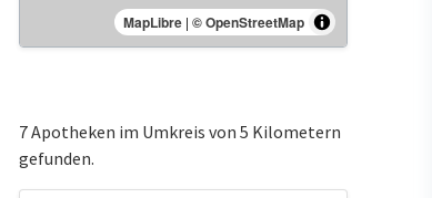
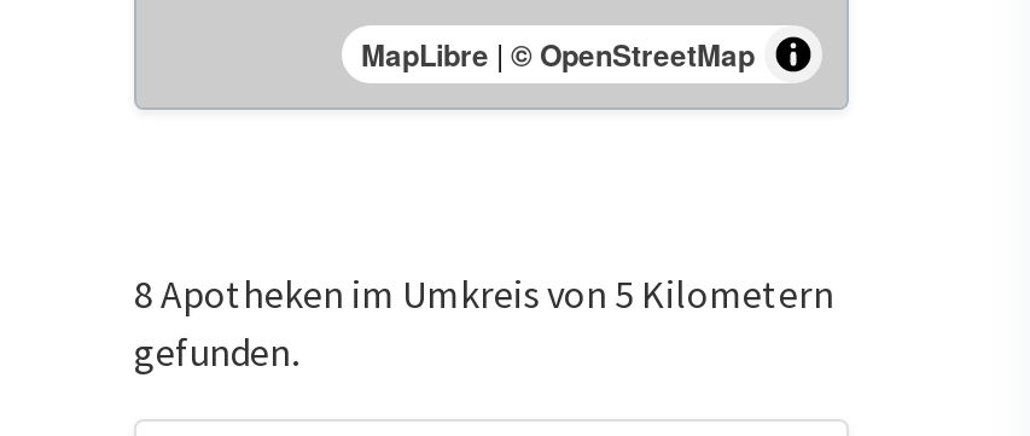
[19,120,341,142] 7 Apotheken im Umkreis von 5 Kilometern -> [134,270,834,318] 8 Apotheken im Umkreis von 5 Kilometern

